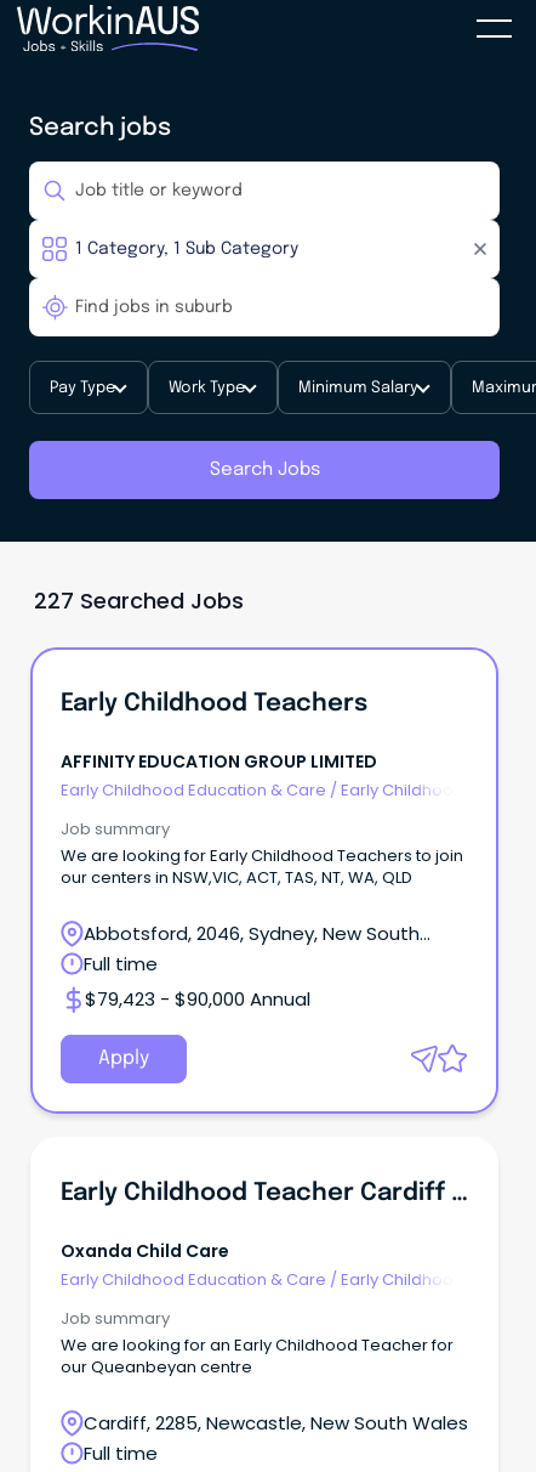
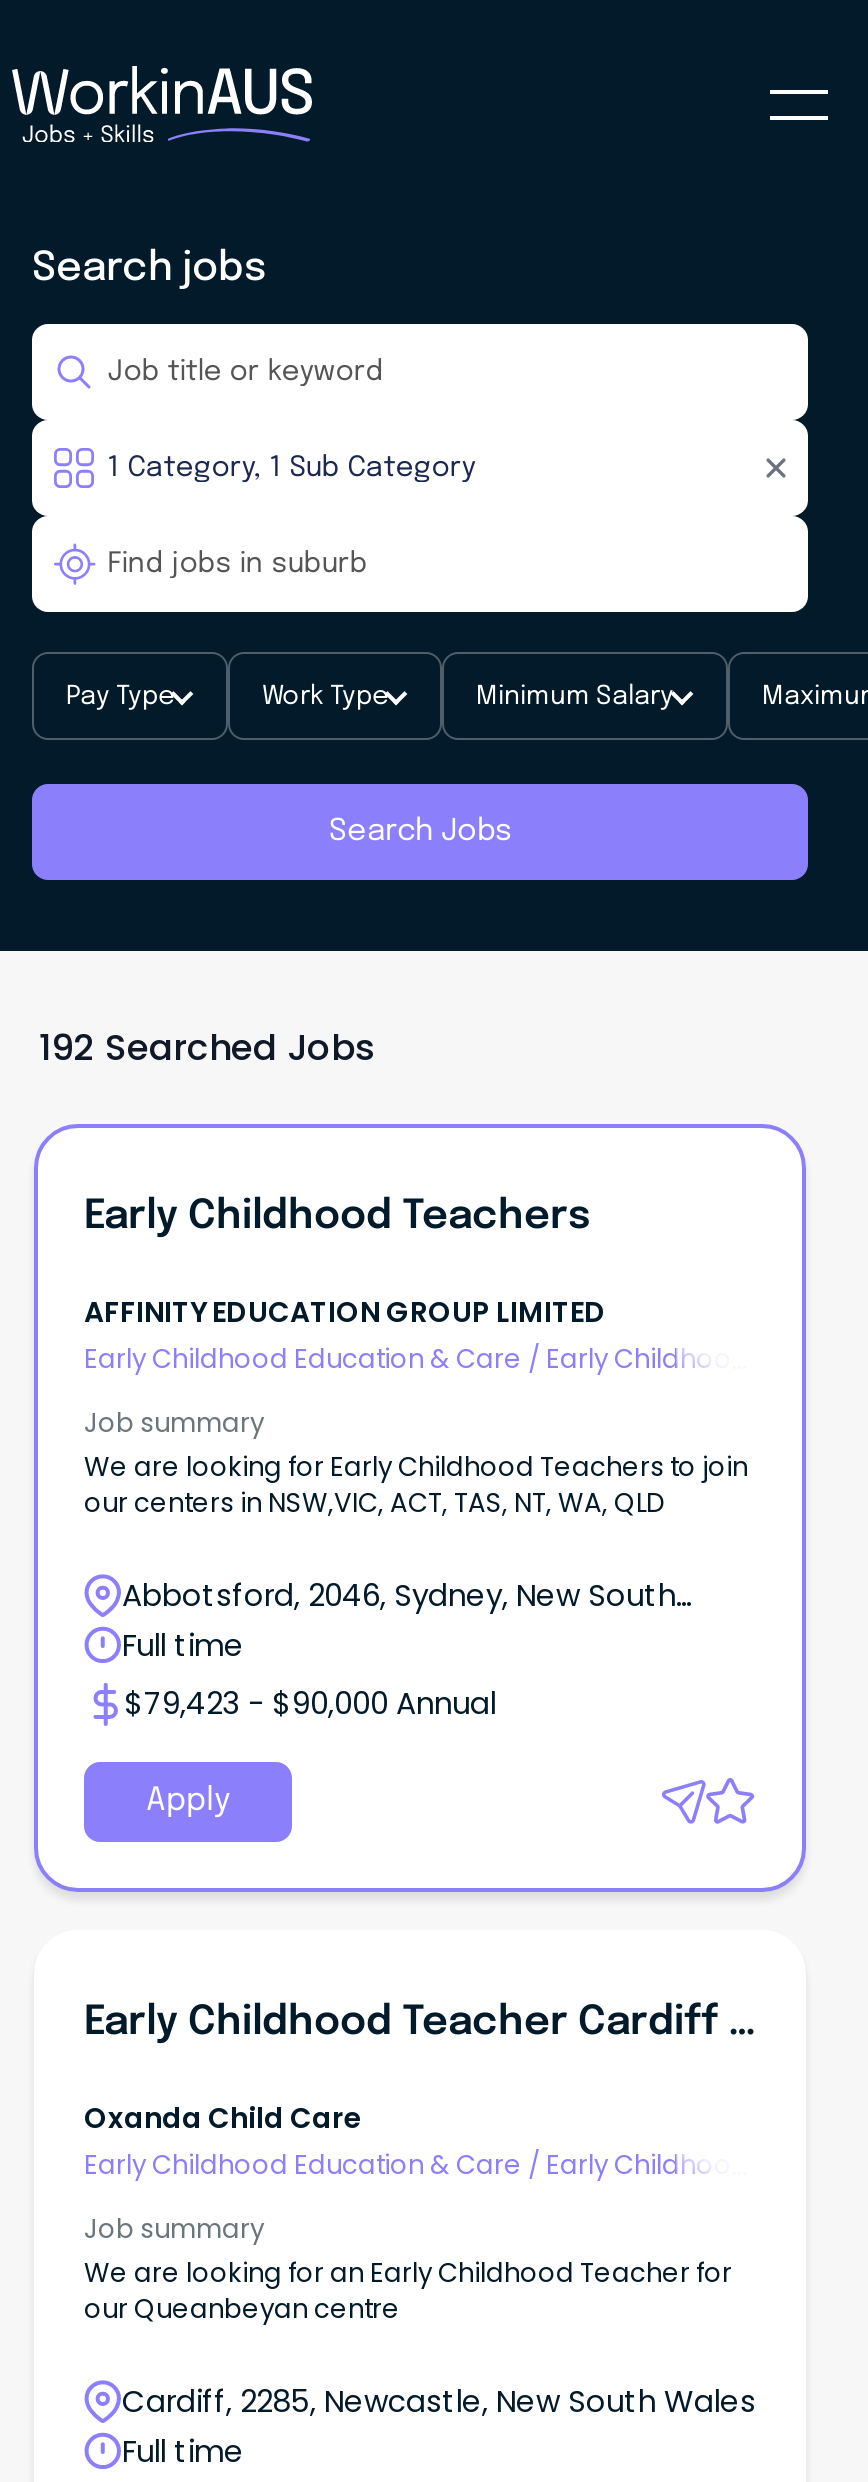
[33,586,243,616] 227 Searched Jobs -> [39,1022,375,1072] 192 Searched Jobs

